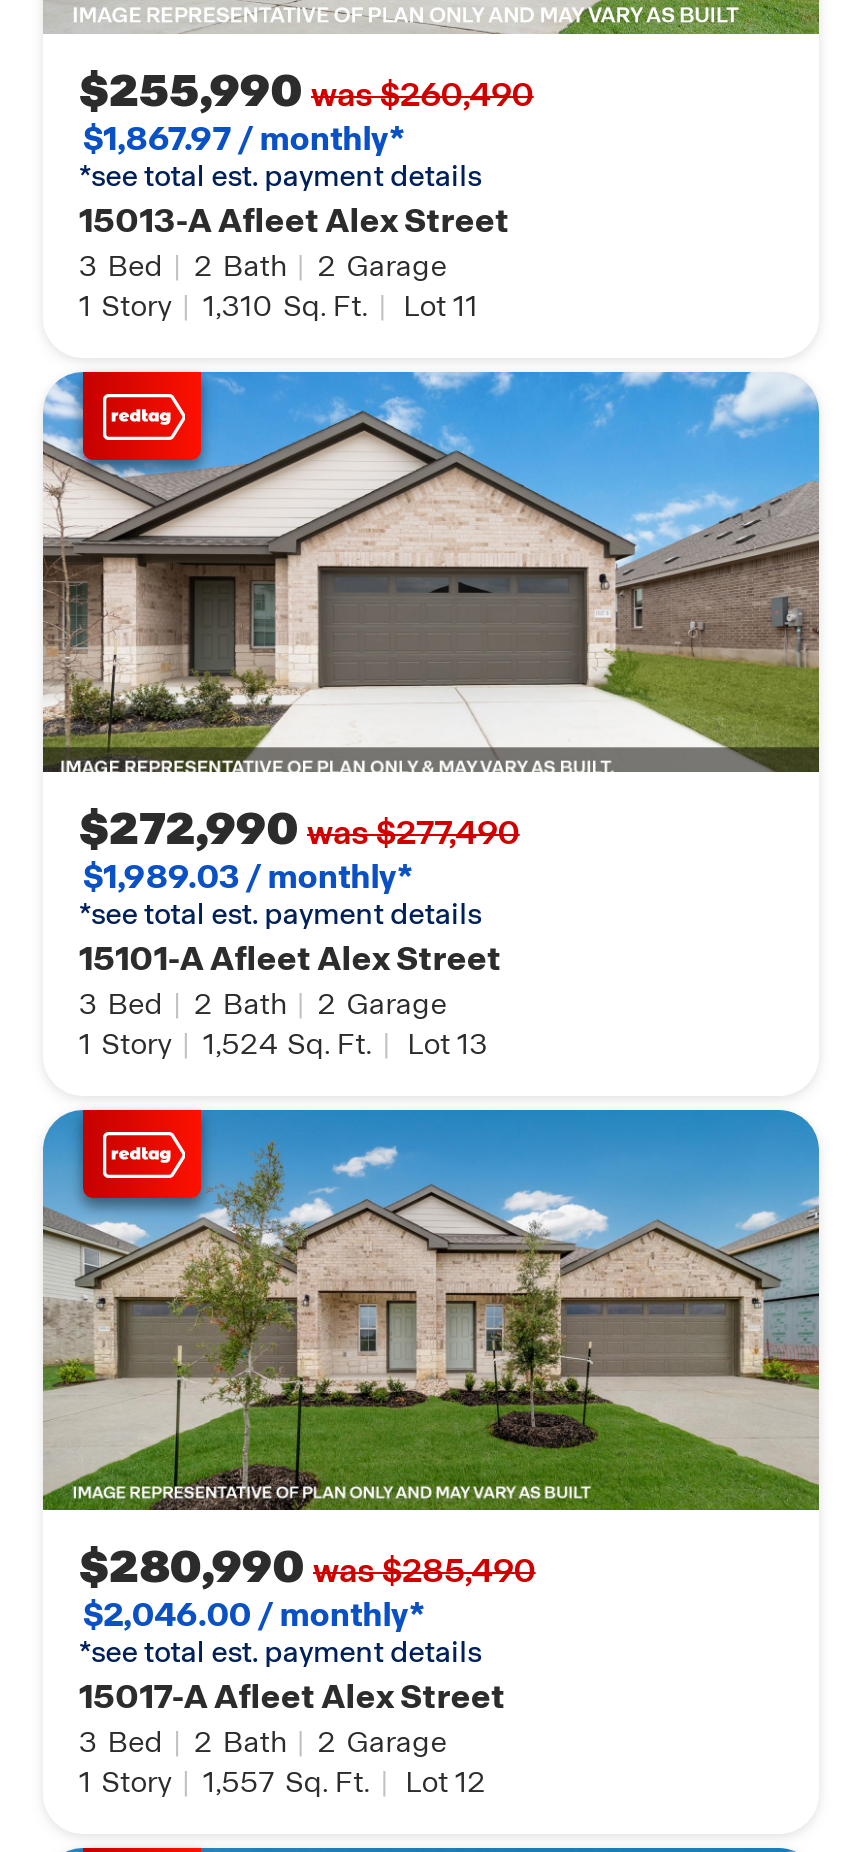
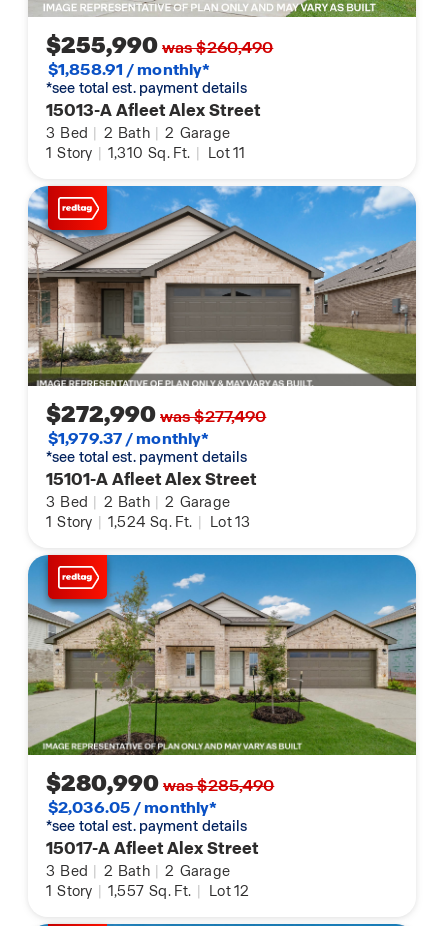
[83,118,405,160] $1,867.97 / monthly* -> [48,59,210,80] $1,858.91 / monthly*
[83,856,413,898] $1,989.03 / monthly* -> [48,428,209,449] $1,979.37 / monthly*
[83,1594,425,1636] $2,046.00 / monthly* -> [48,797,217,818] $2,036.05 / monthly*

